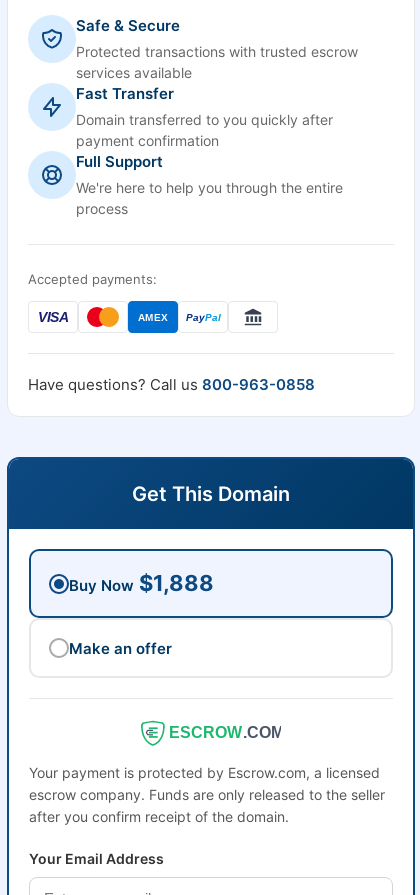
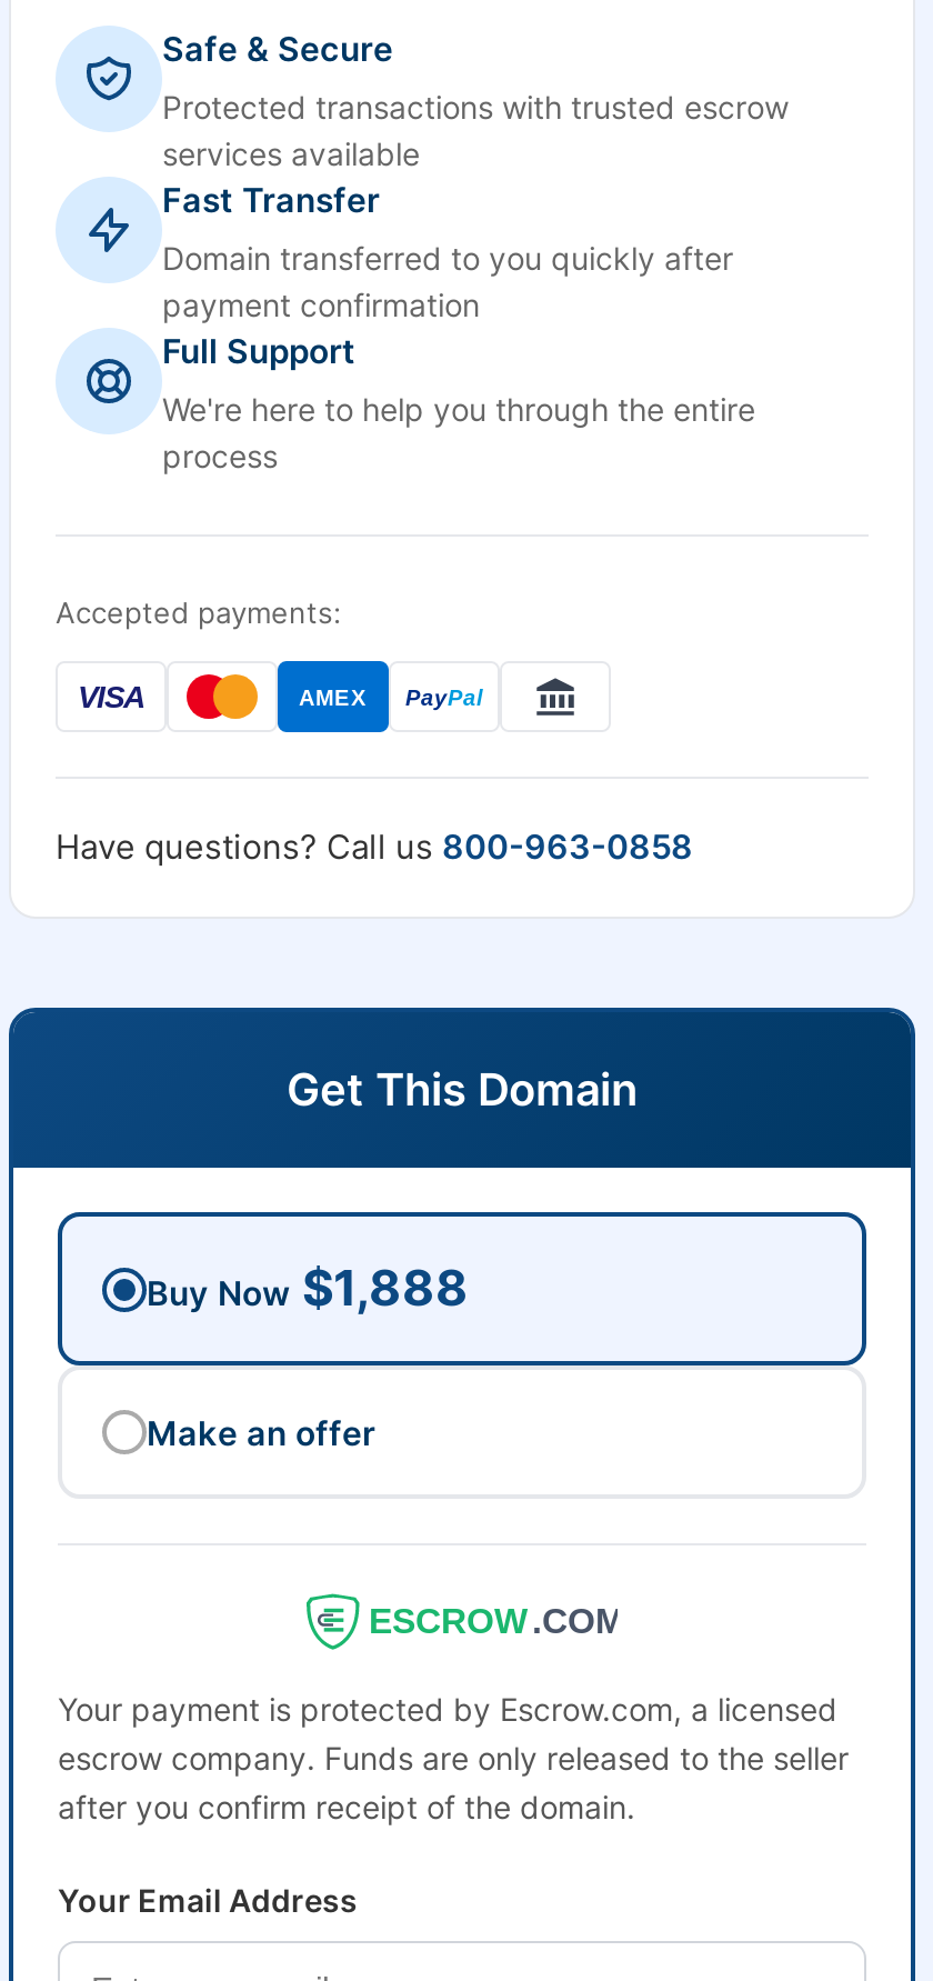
[169,724,283,741] ESCROW.COM -> [369,1600,625,1641] ESCROW .COM

